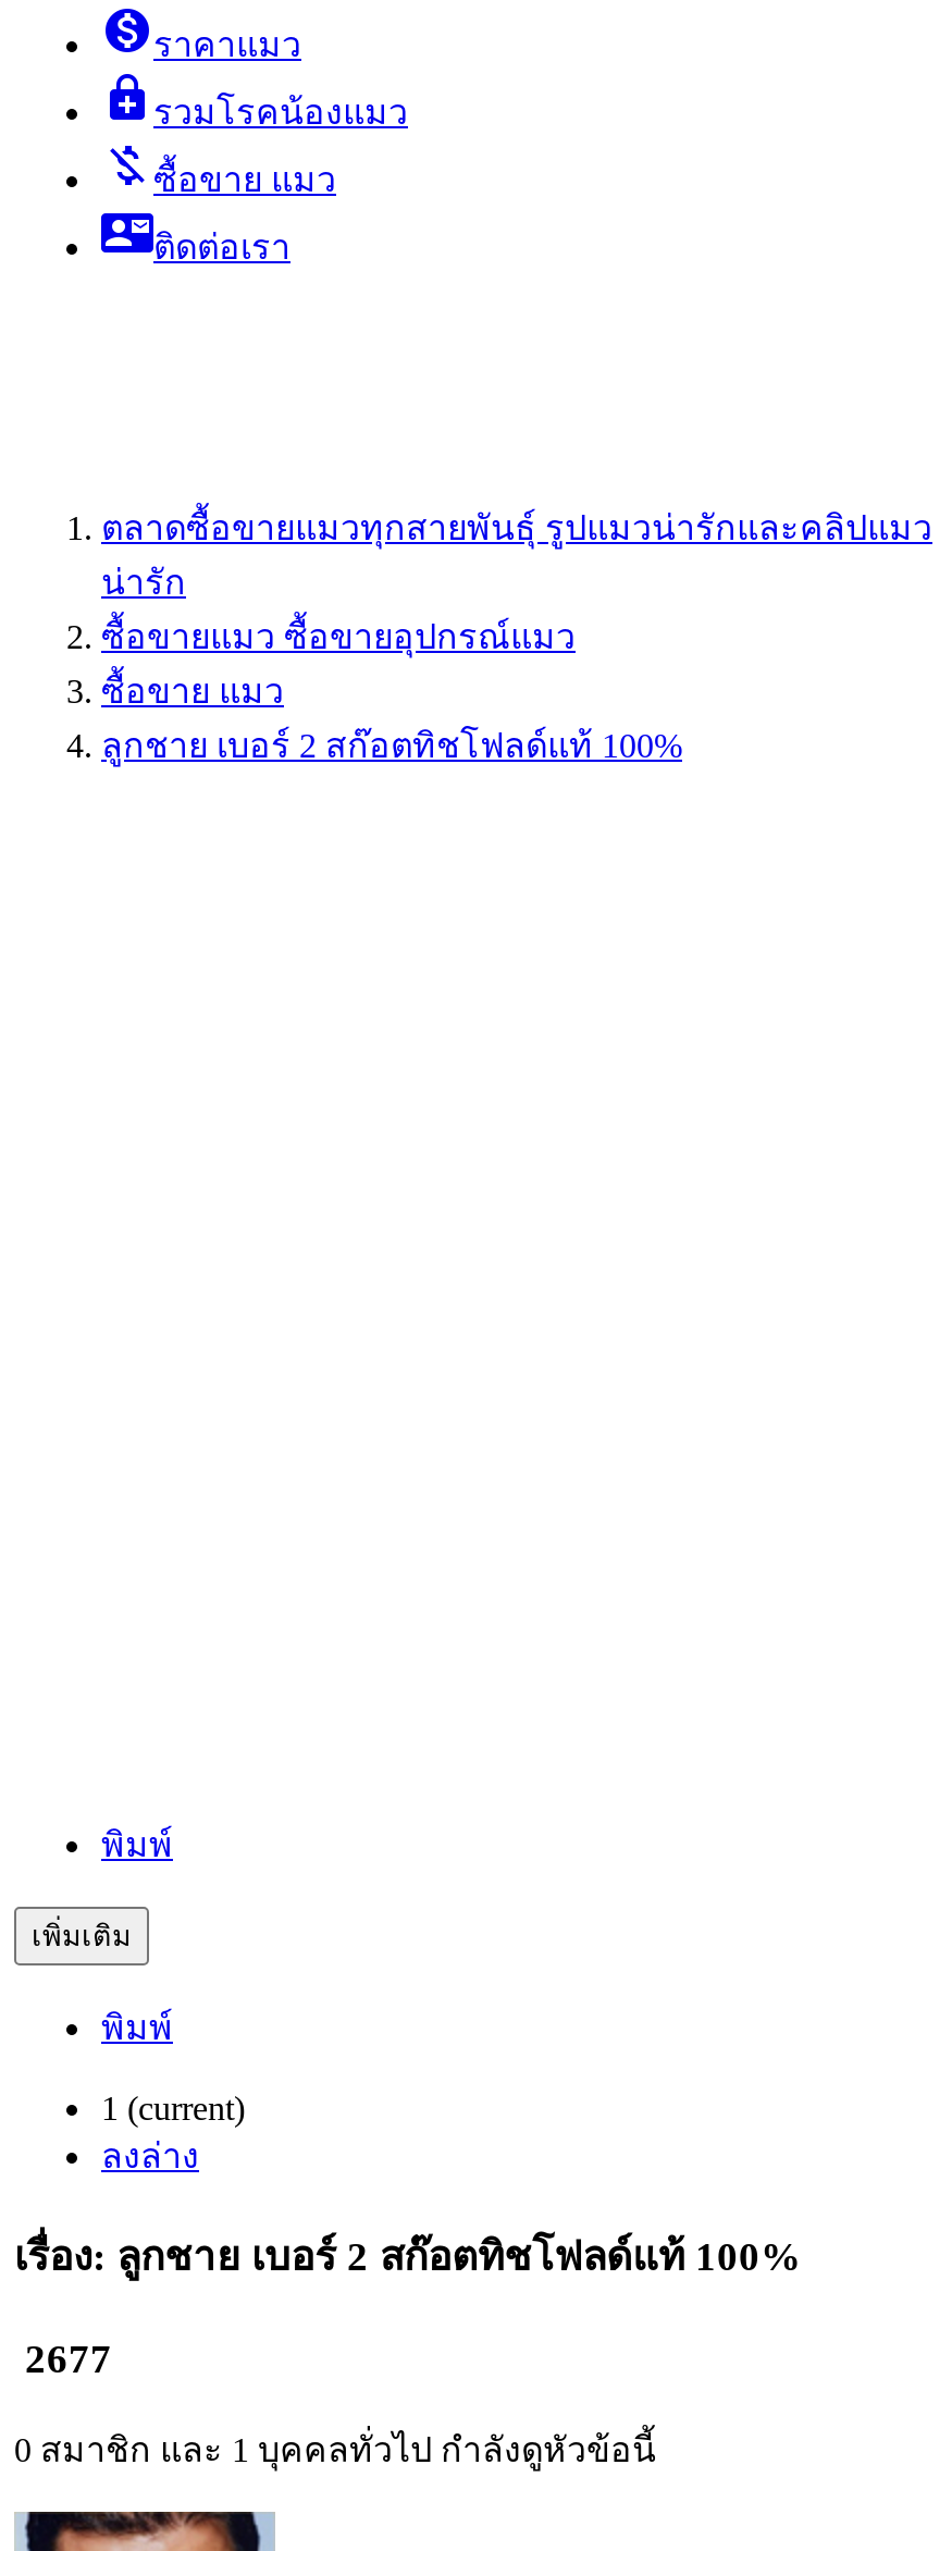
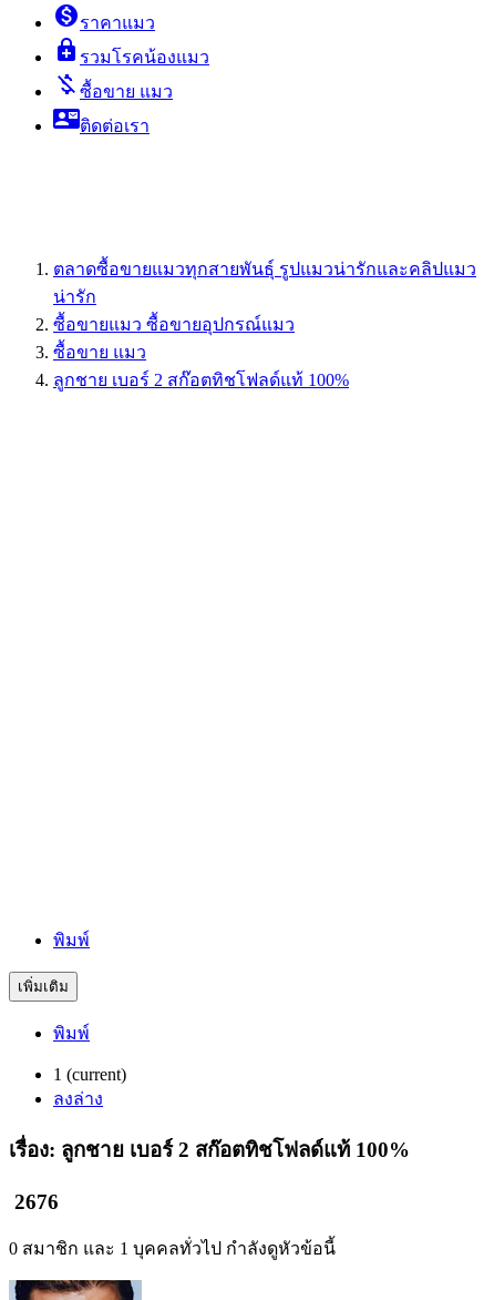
[14,2335,112,2380] 2677 -> [9,1190,59,1213] 2676

